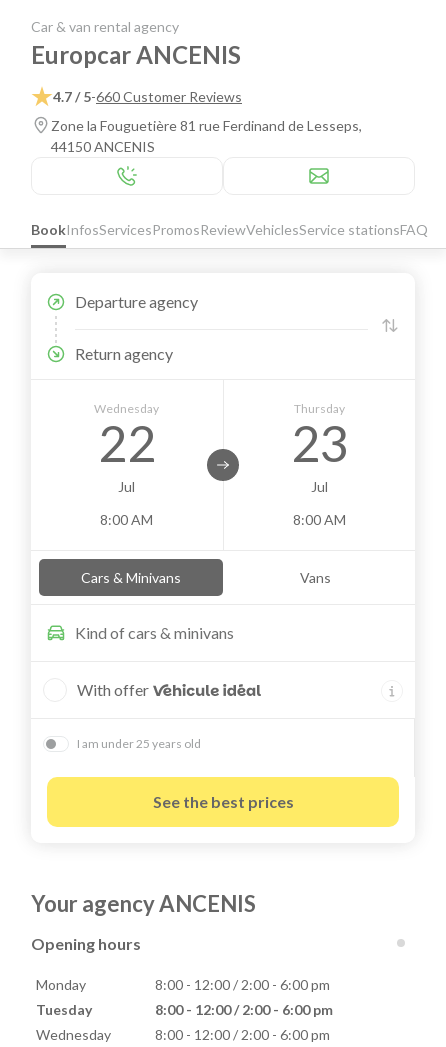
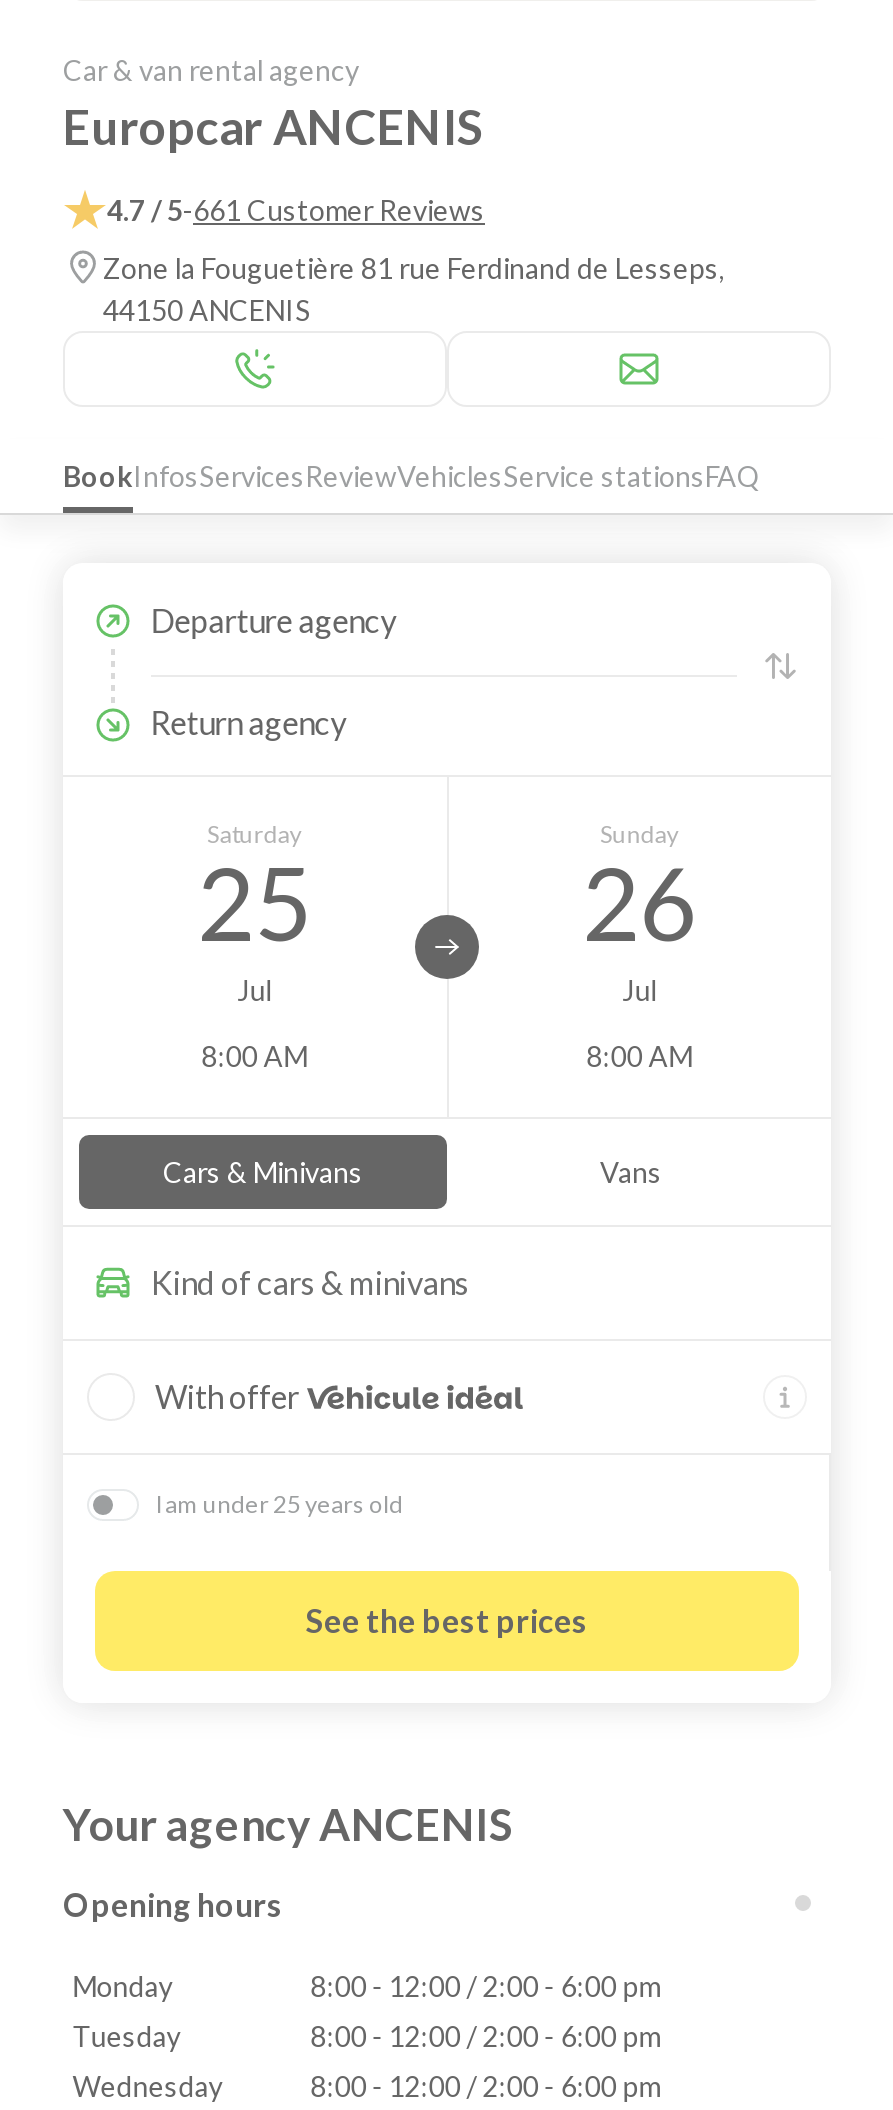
[53,88,242,105] 4.7 / 5-660 Customer Reviews -> [107,192,485,226] 4.7 / 5-661 Customer Reviews
[31,221,428,238] Book InfosServices Promos ReviewVehiclesService stationsFAQ -> [63,459,761,493] Book InfosServices ReviewVehiclesService stationsFAQ
[94,401,159,473] Wednesday | 22 -> [197,818,312,962] Saturday | 25
[290,401,348,473] Thursday | 23 -> [582,818,697,962] Sunday | 26

